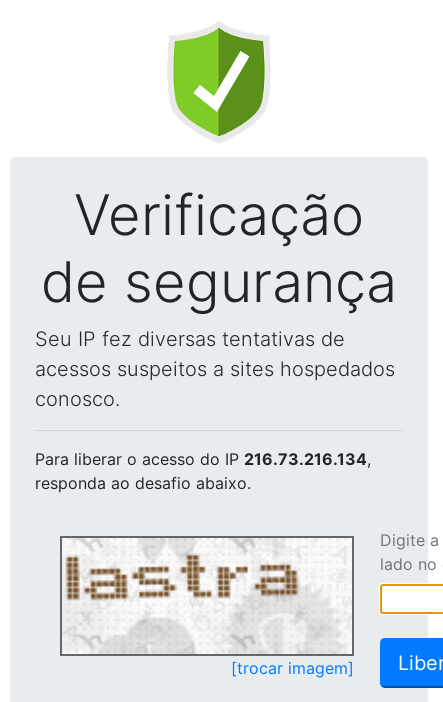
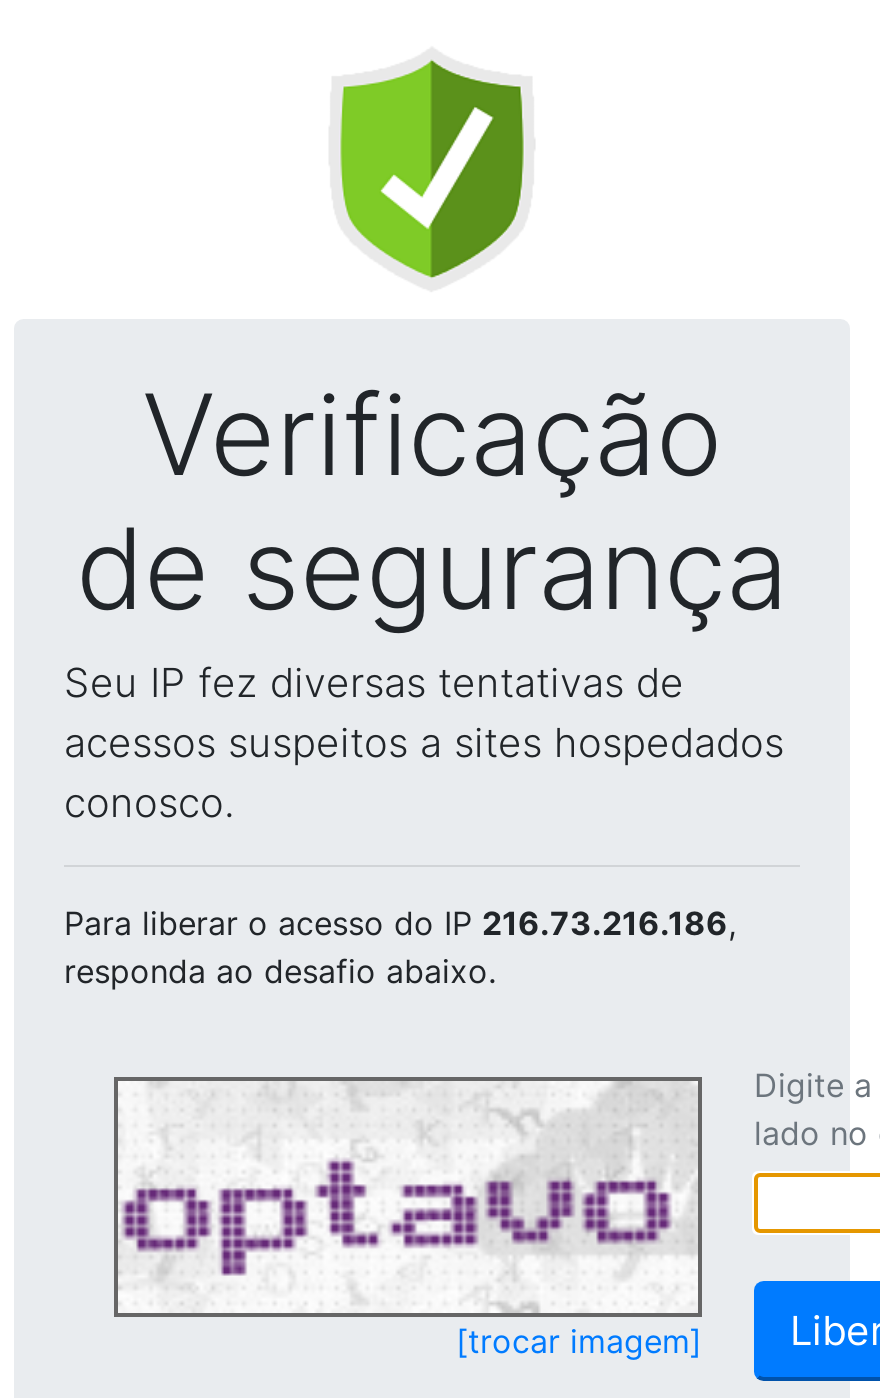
[35,449,371,469] Para liberar o acesso do IP 216.73.216.134, -> [64,903,736,943] Para liberar o acesso do IP 216.73.216.186,
[64,540,350,652] [image] -> [122,1085,692,1311] [image]

